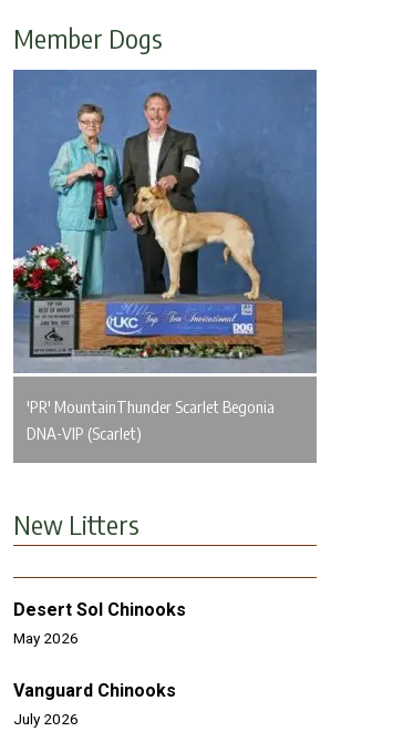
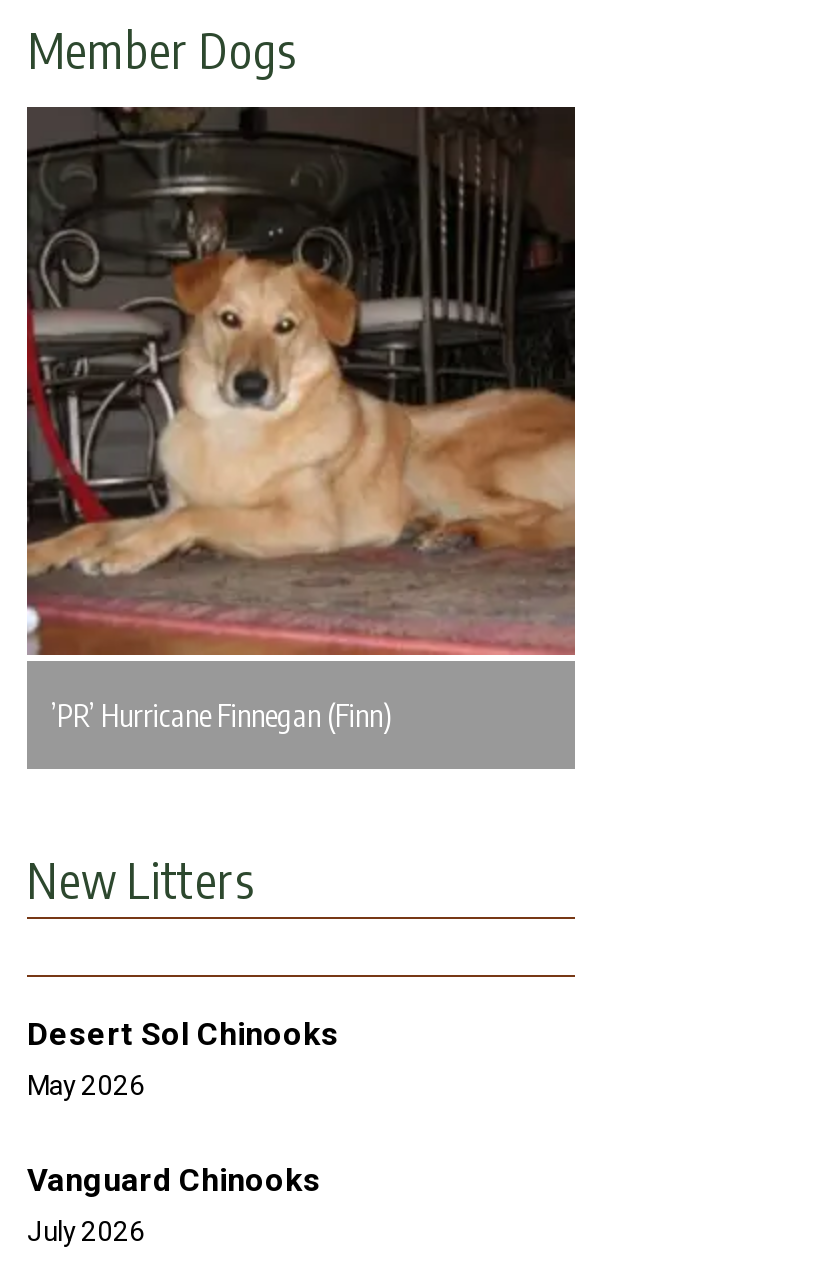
[12,69,318,443] [image] | 'PR' MountainThunder Scarlet Begonia | DNA-VIP (Scarlet) -> [25,105,577,733] [image] | ’PR’ Hurricane Finnegan (Finn)

